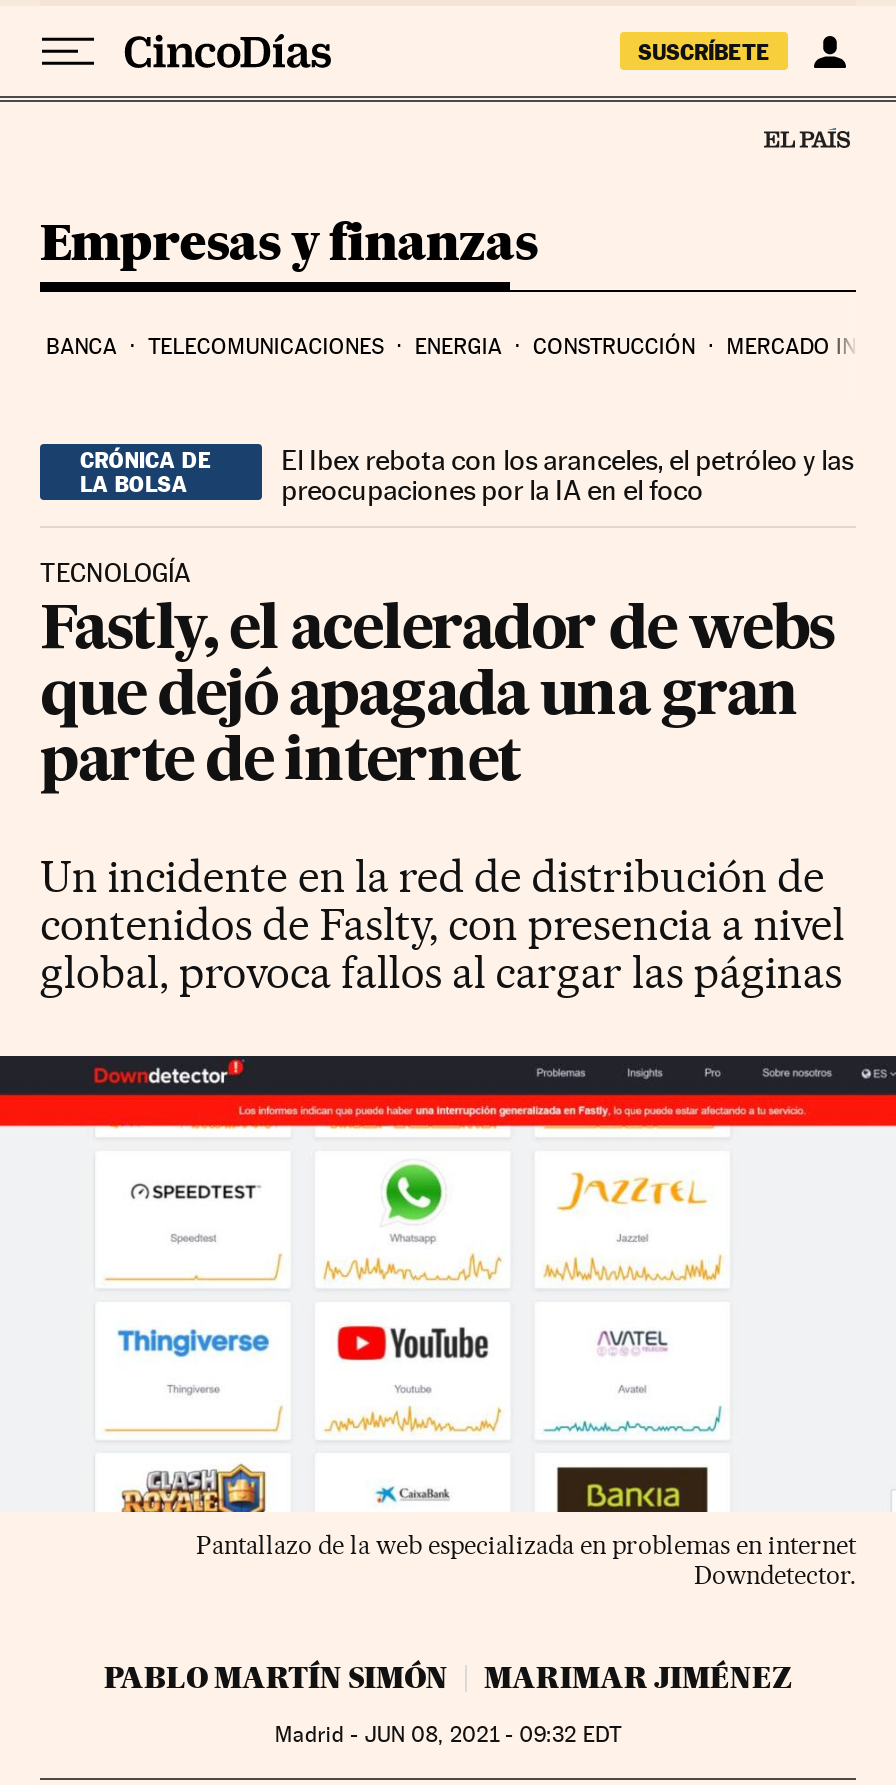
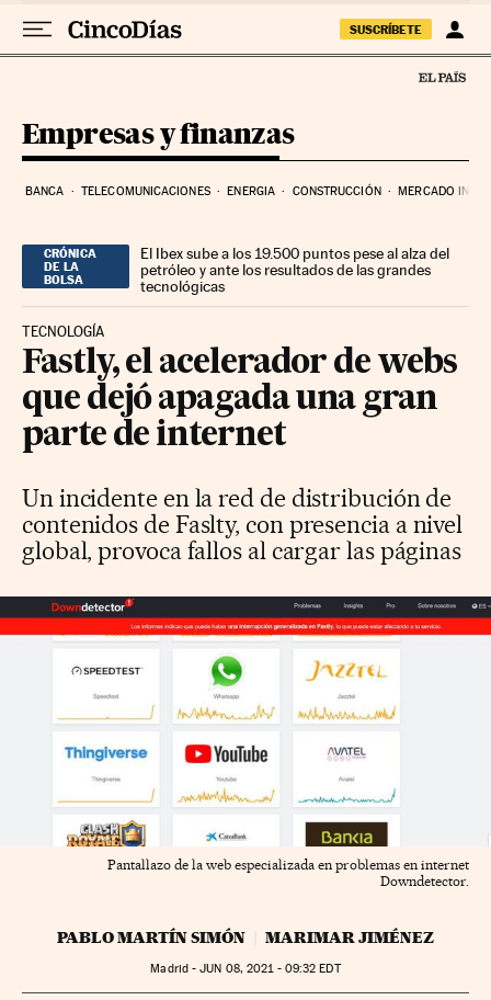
[281,443,853,505] El Ibex rebota con los aranceles, el petróleo y las | preocupaciones por la IA en el foco -> [141,244,450,295] El Ibex sube a los 19.500 puntos pese al alza del | petróleo y ante los resultados de las grandes | tecnológicas

